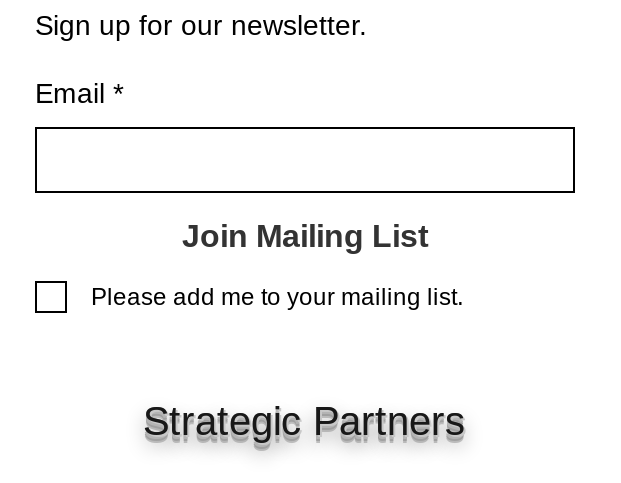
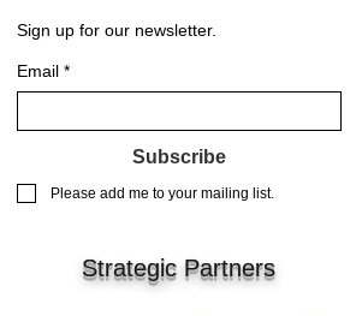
[182,219,428,253] Join Mailing List -> [132,147,226,167] Subscribe

